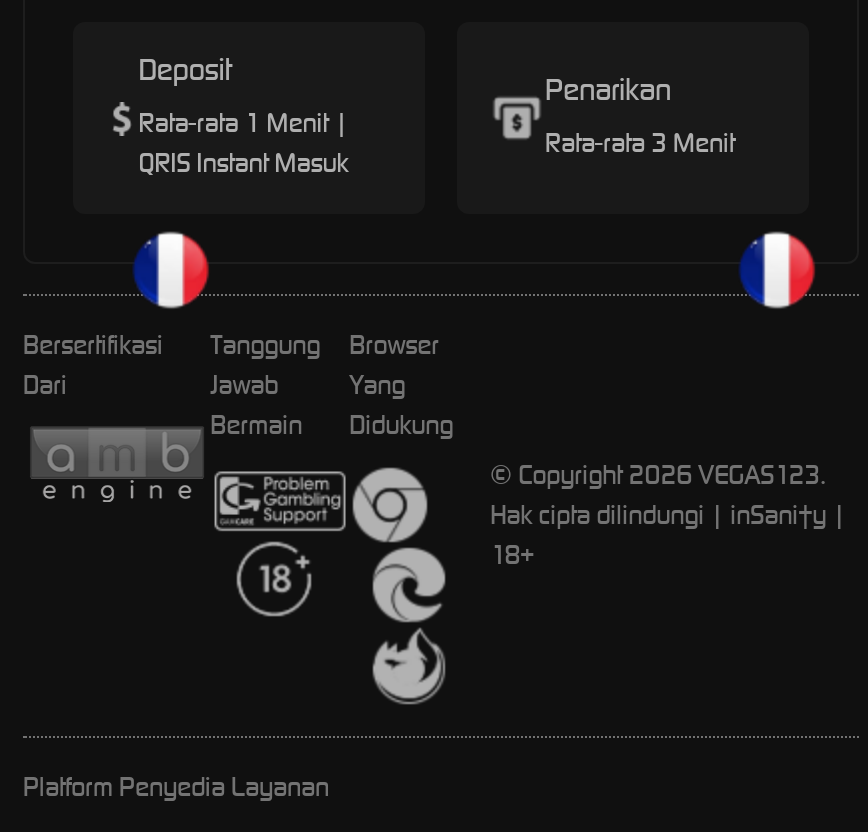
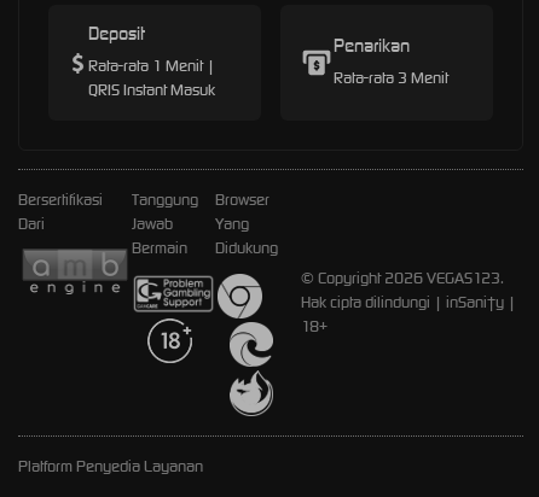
[131,230,211,310] [image] -> none
[737,230,817,310] [image] -> none

